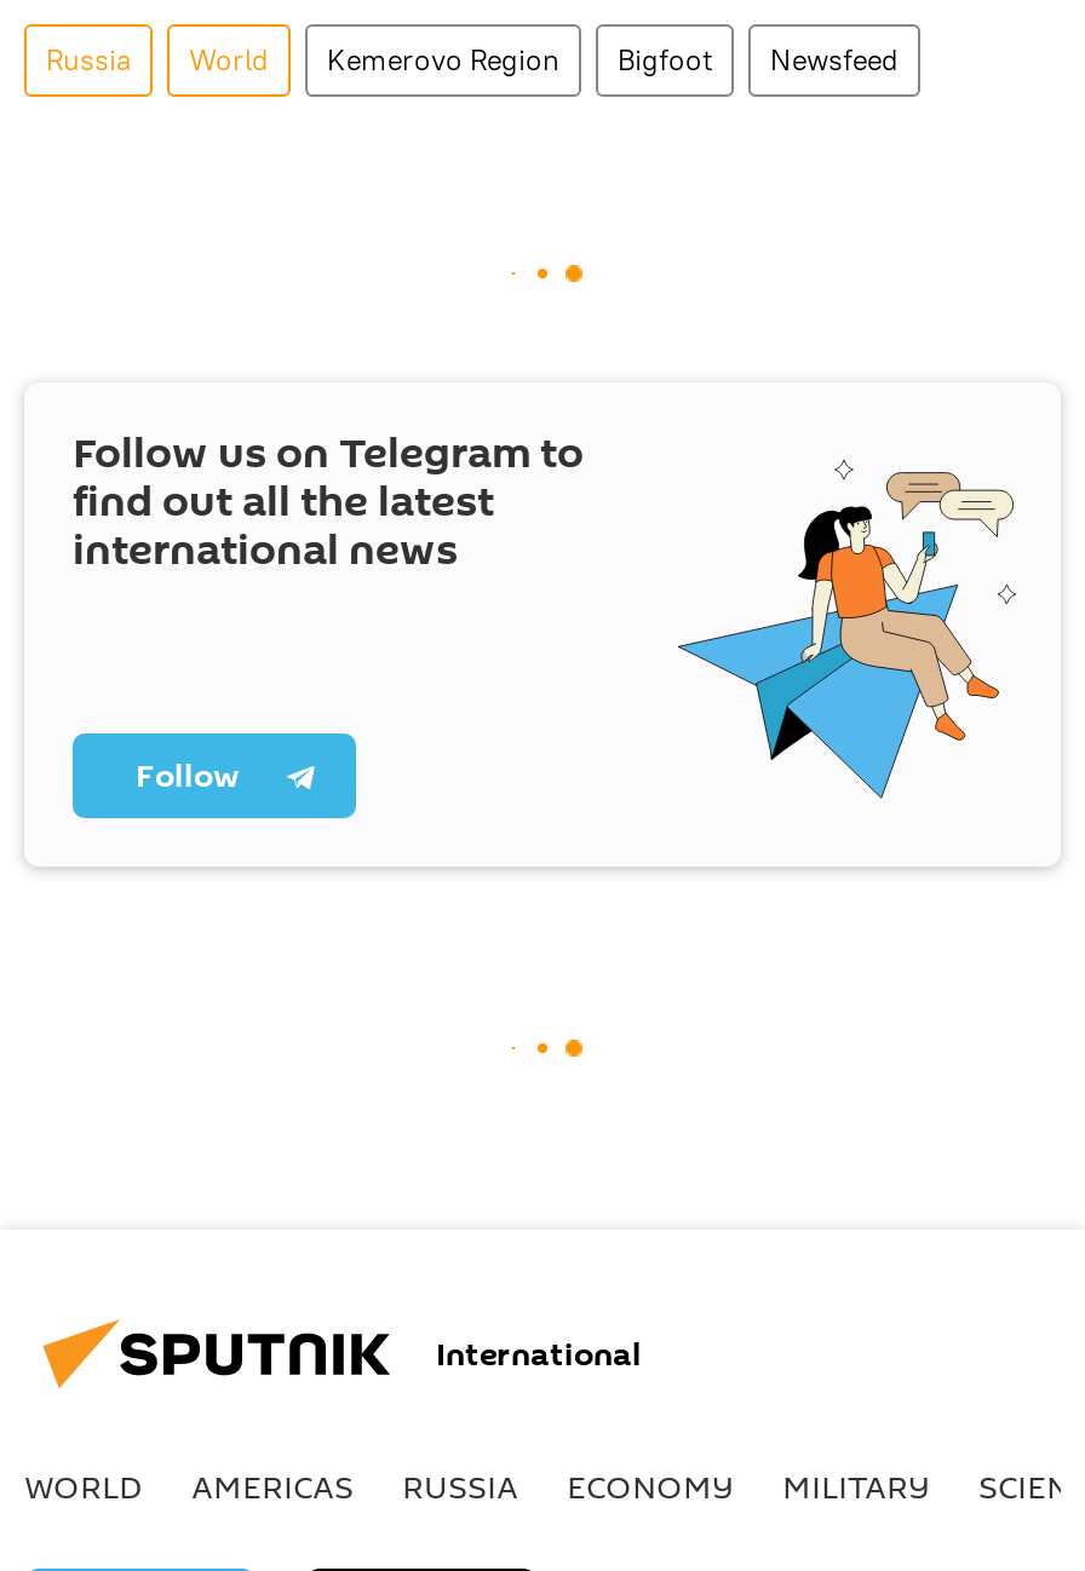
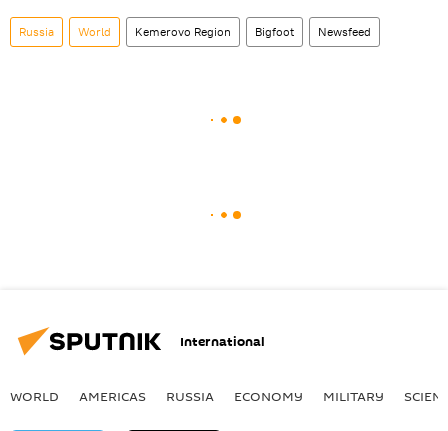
[73,424,1017,801] [image] | Follow us on Telegram to | find out all the latest | international news -> none
[136,754,240,800] Follow -> none

